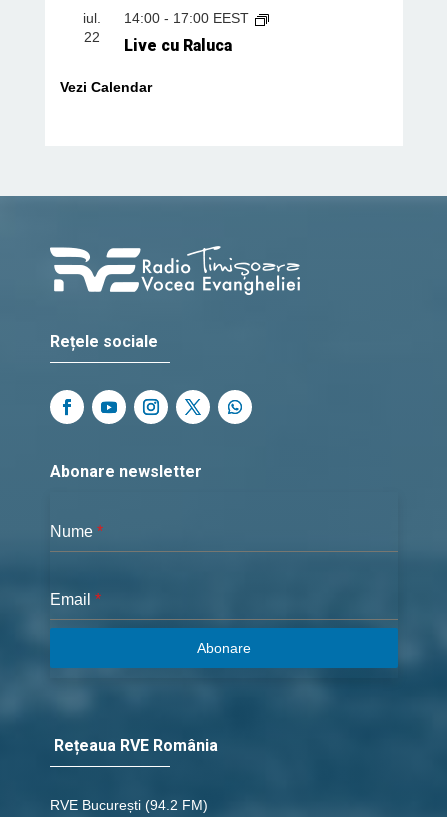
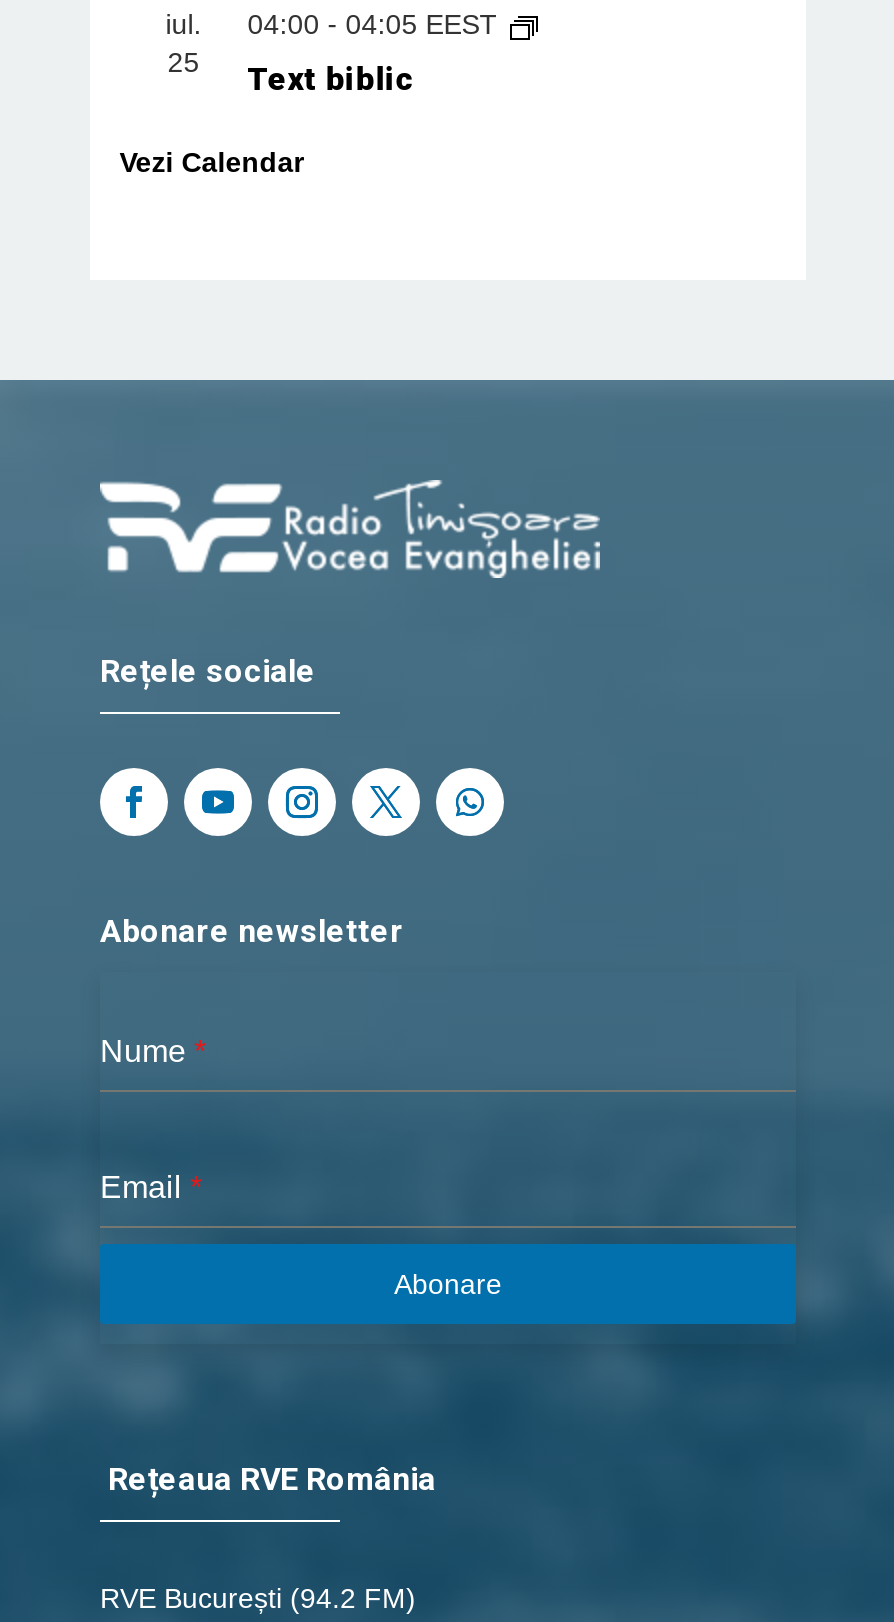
[83,10,253,26] iul. 14:00 - 17:00 EEST -> [166,8,506,40] iul. 04:00 - 04:05 EEST
[84,29,100,45] 22 -> [168,46,200,78] 25
[124,36,232,55] Live cu Raluca -> [248,60,414,98] Text biblic

